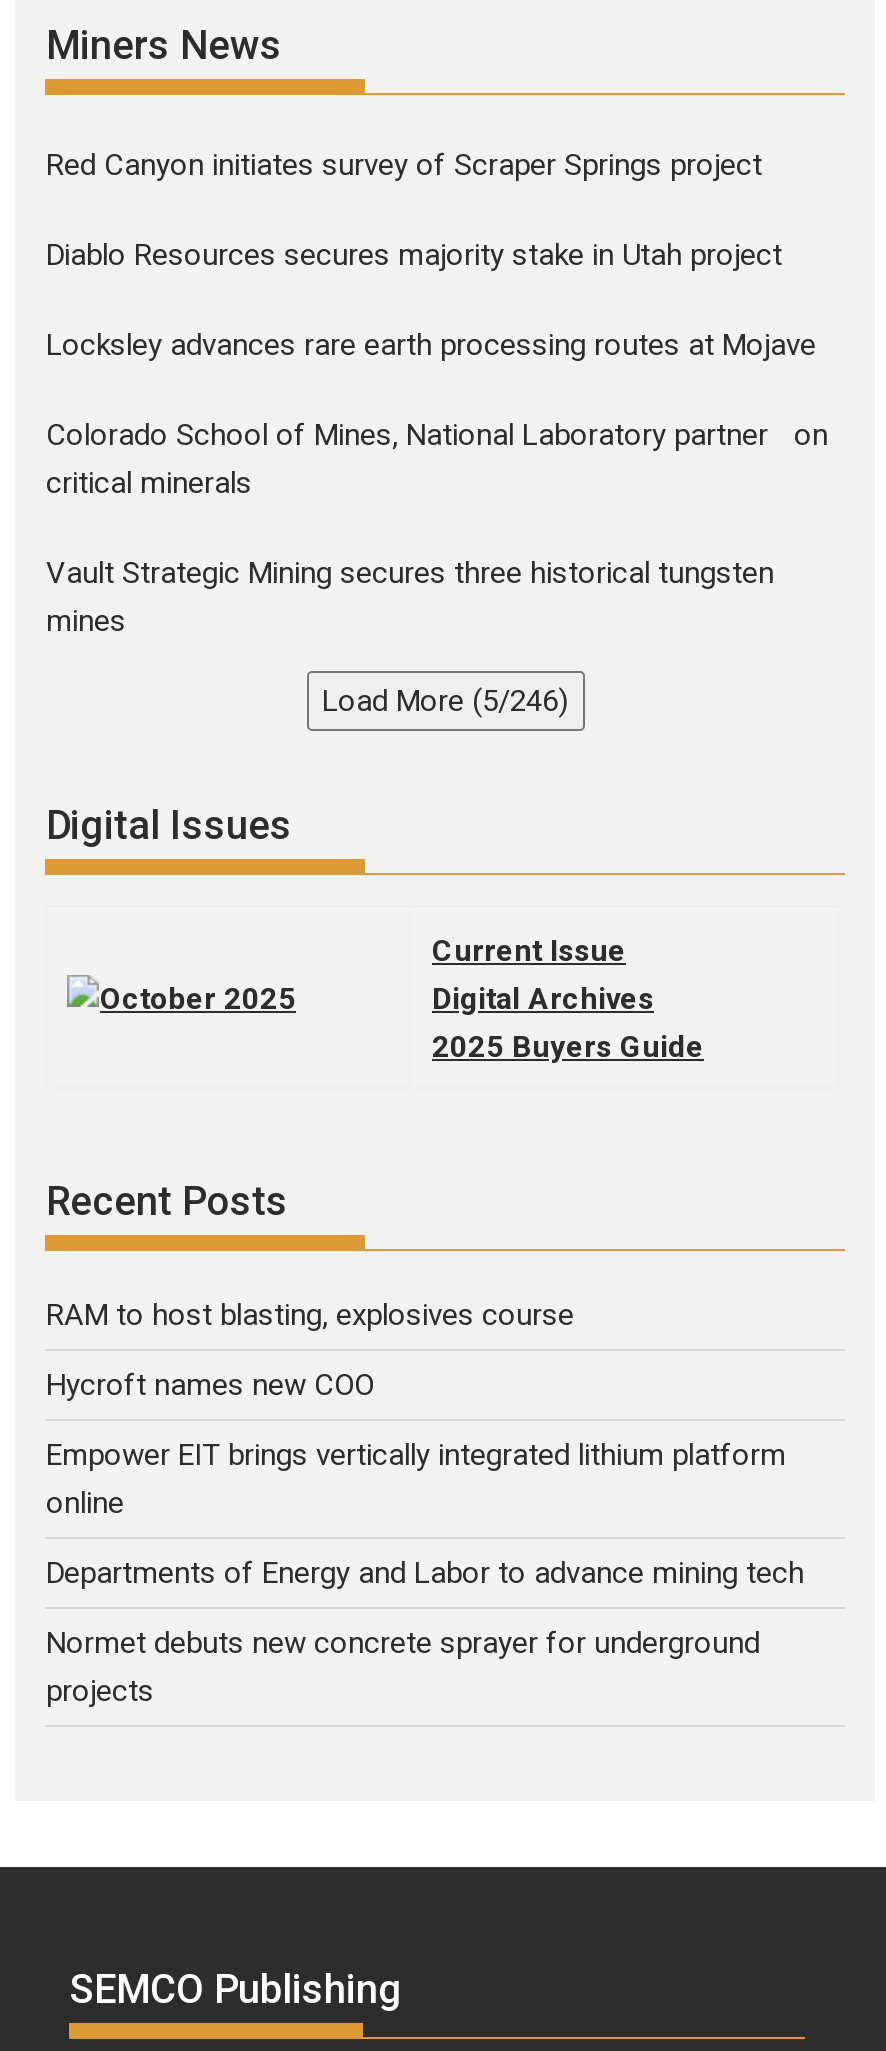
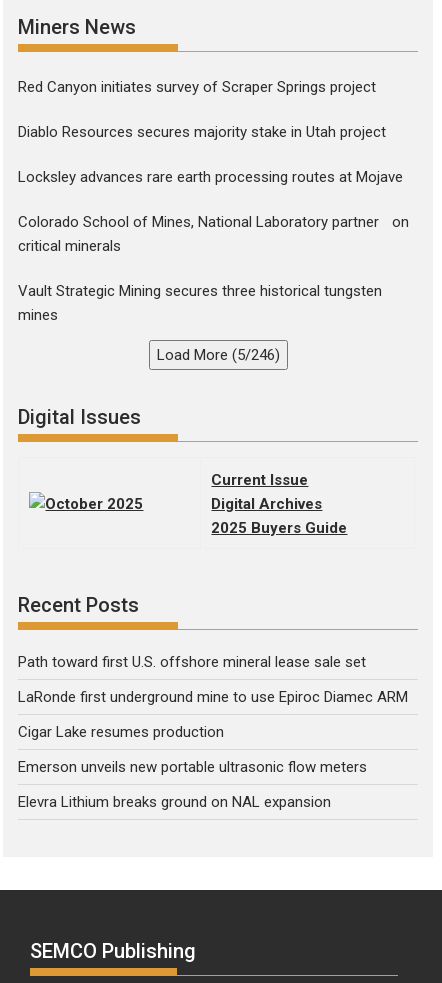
[46,1296,574,1332] RAM to host blasting, explosives course -> [18,653,370,671] Path toward first U.S. offshore mineral lease sale set
[46,1366,374,1402] Hycroft names new COO -> [18,688,412,706] LaRonde first underground mine to use Epiroc Diamec ARM
[46,1436,786,1520] Empower EIT brings vertically integrated lithium platform | online -> [18,723,224,741] Cigar Lake resumes production
[46,1554,804,1590] Departments of Energy and Labor to advance mining tech -> [18,758,367,776] Emerson unveils new portable ultrasonic flow meters
[46,1624,760,1708] Normet debuts new concrete sprayer for underground | projects -> [18,793,331,811] Elevra Lithium breaks ground on NAL expansion

